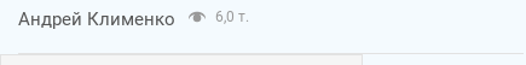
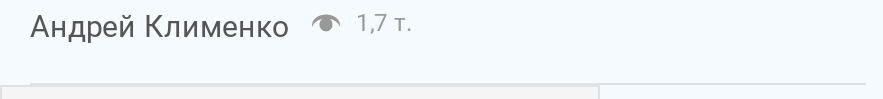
[215,8,249,25] 6,0 т. -> [356,8,412,36] 1,7 т.

